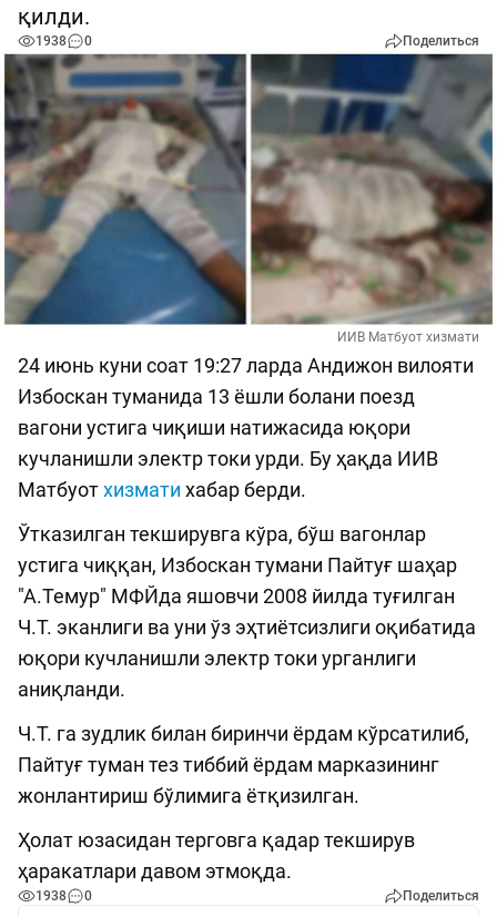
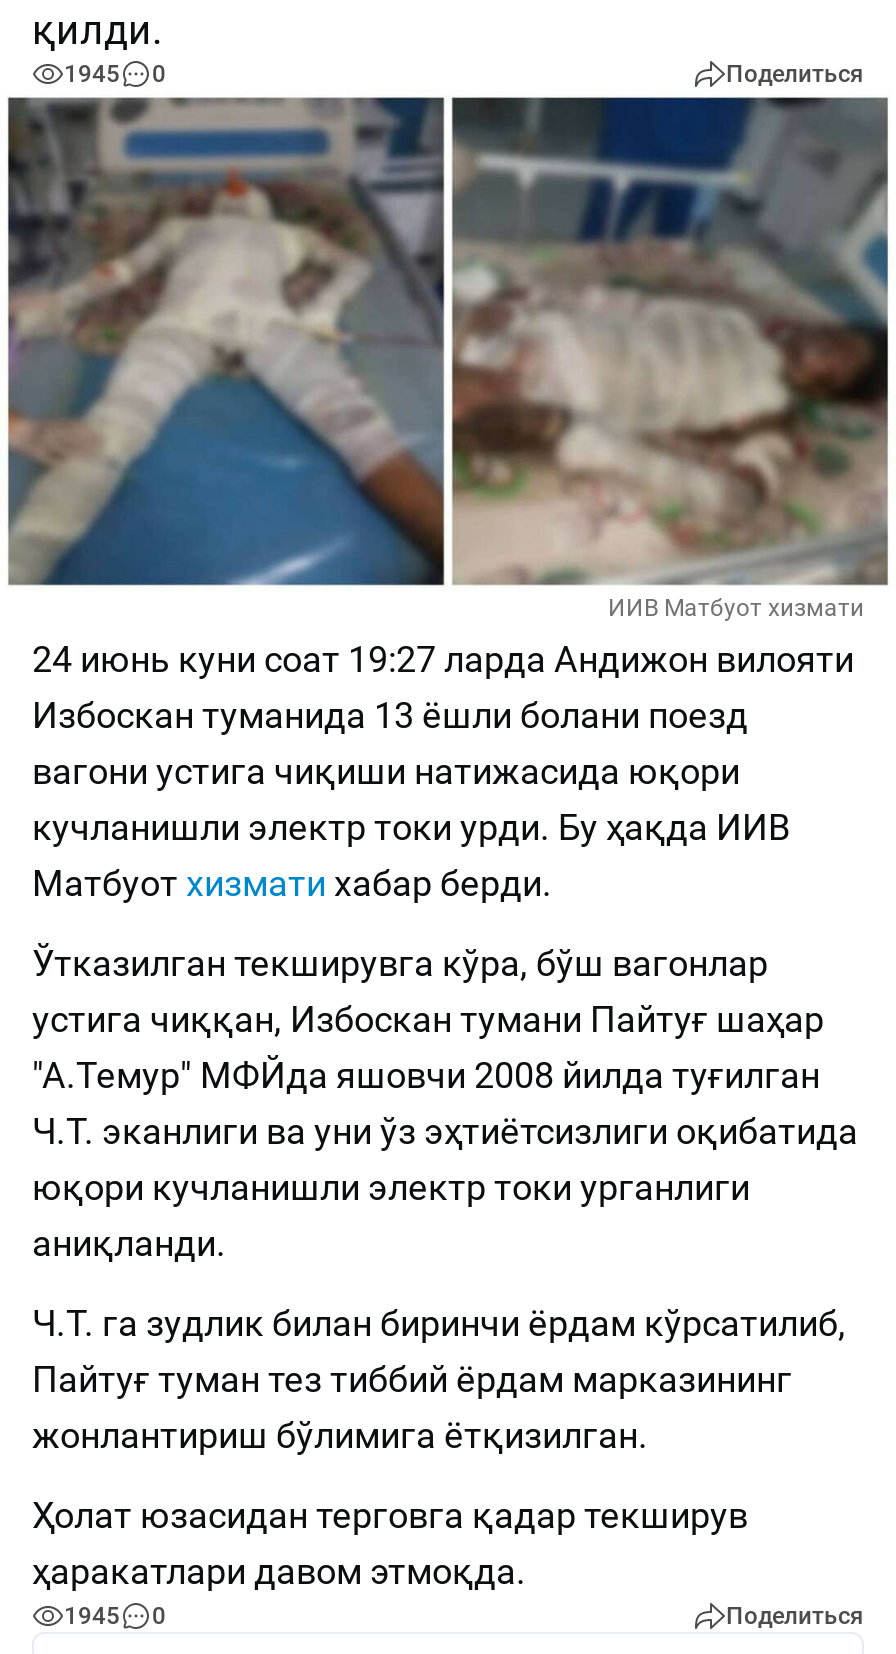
[35,33,92,49] 1938 0 -> [64,60,166,88] 1945 0
[35,888,92,904] 1938 0 -> [64,1602,166,1630] 1945 0

